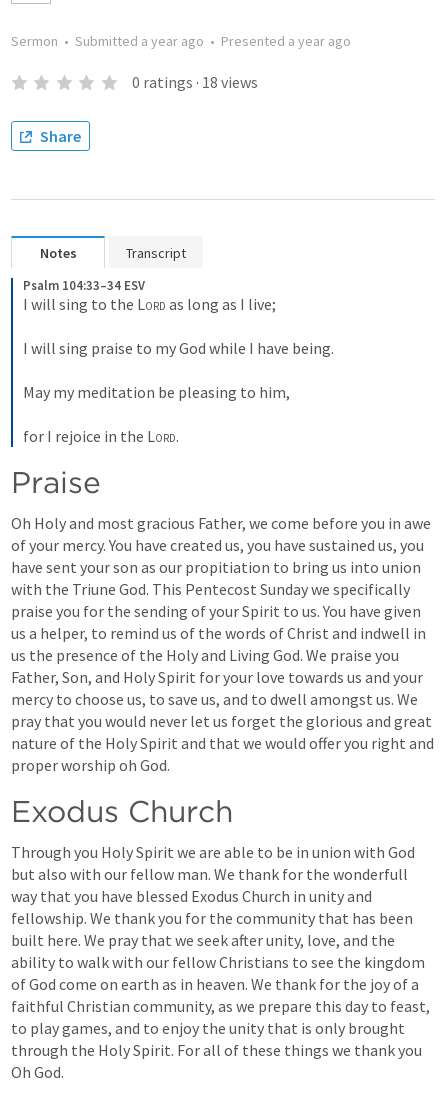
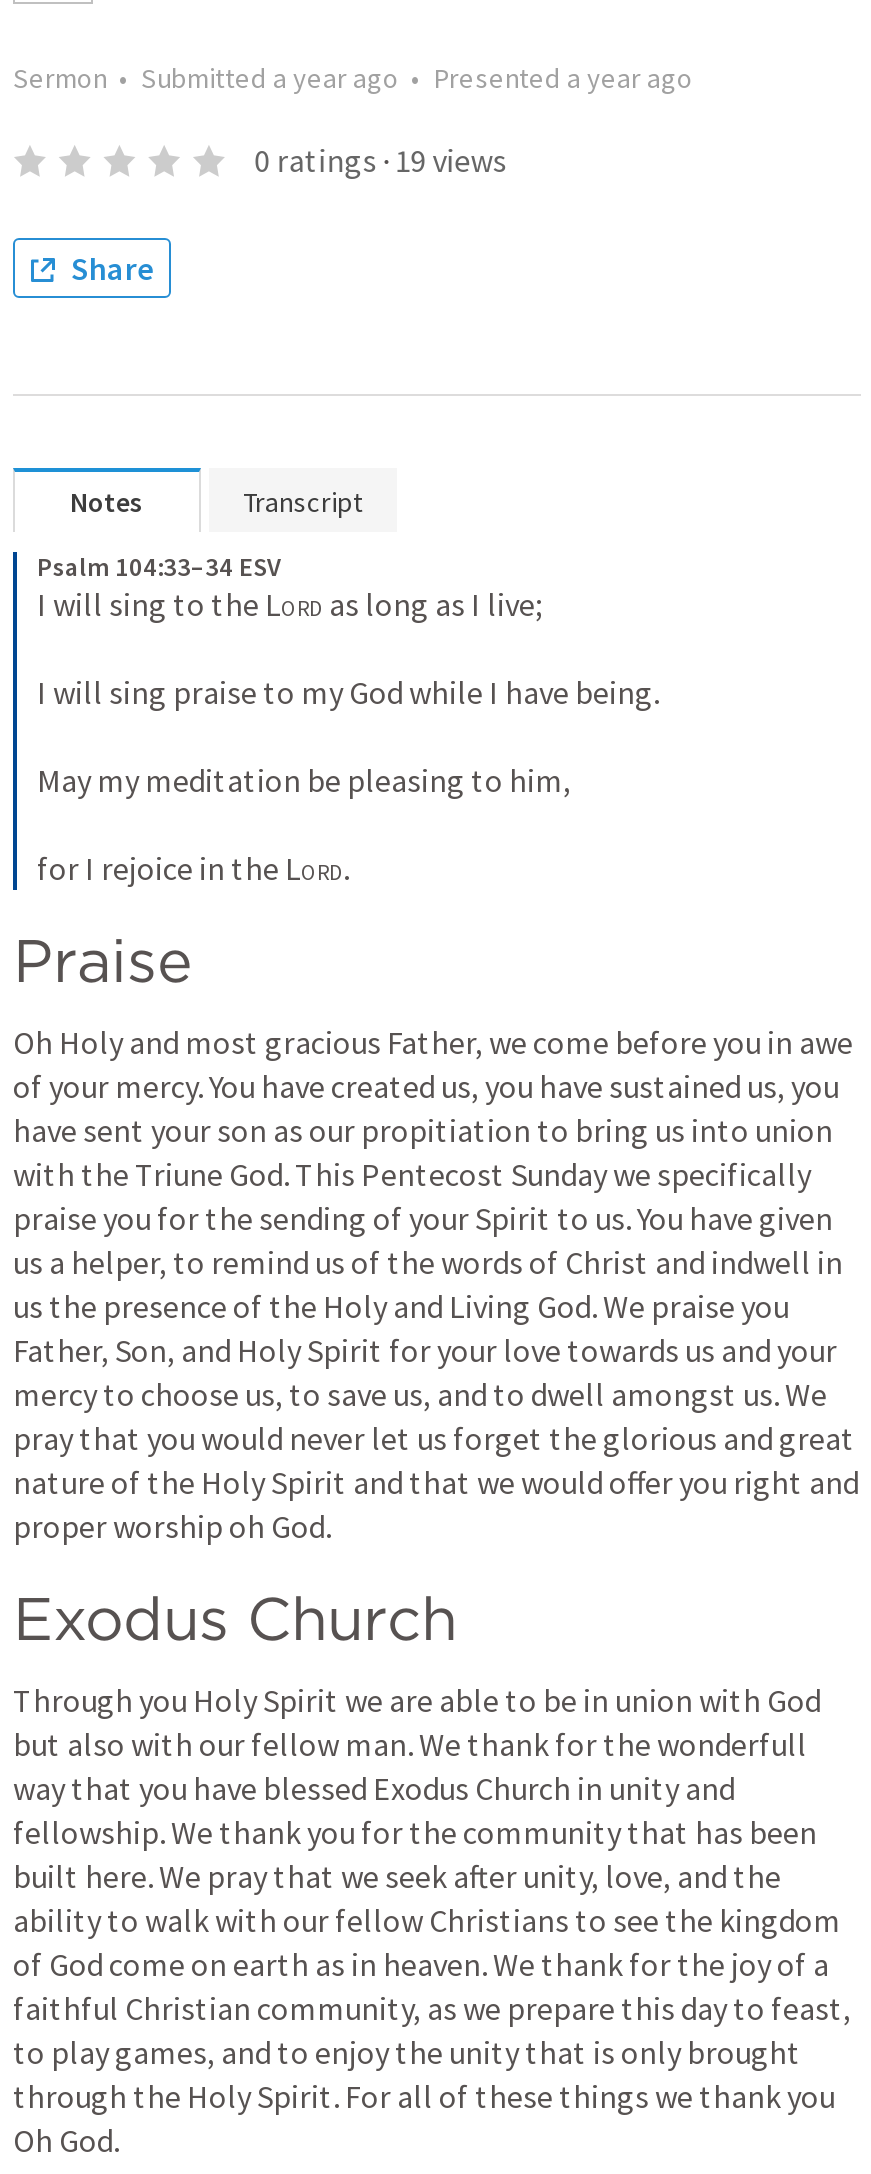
[132,72,258,92] 0 ratings · 18 views -> [254,140,506,180] 0 ratings · 19 views

